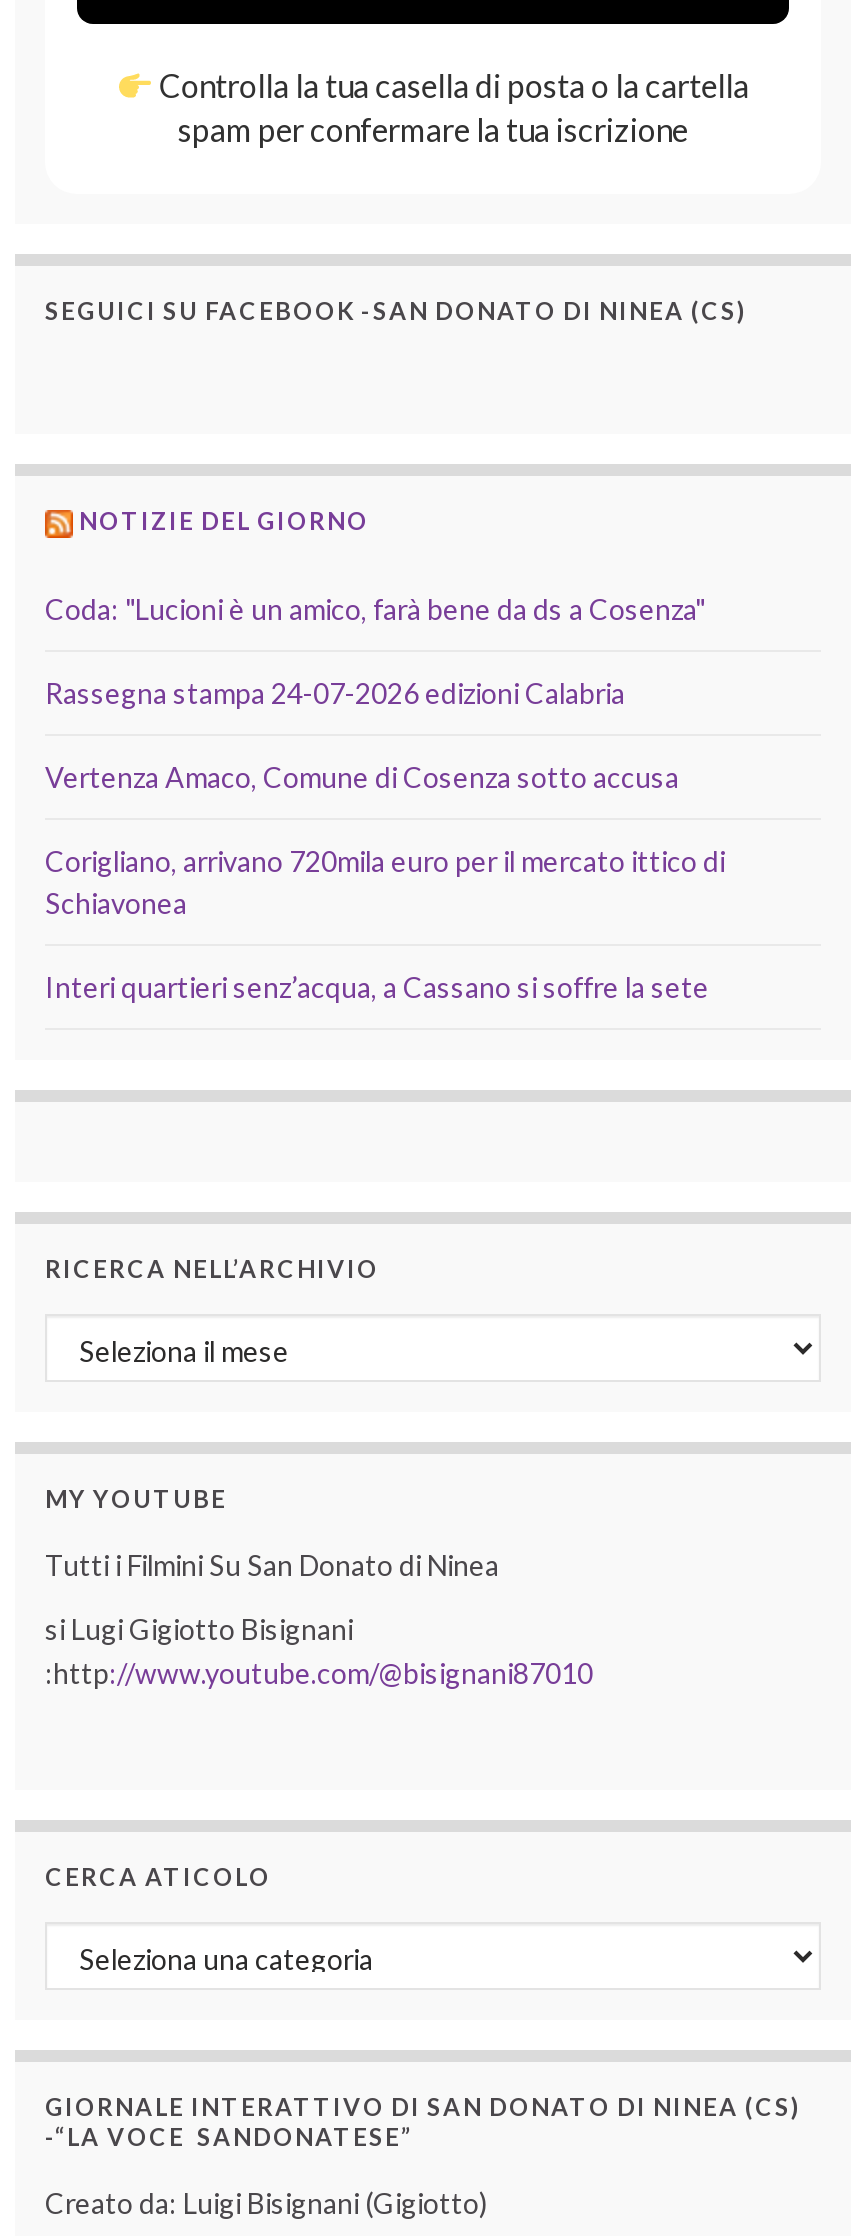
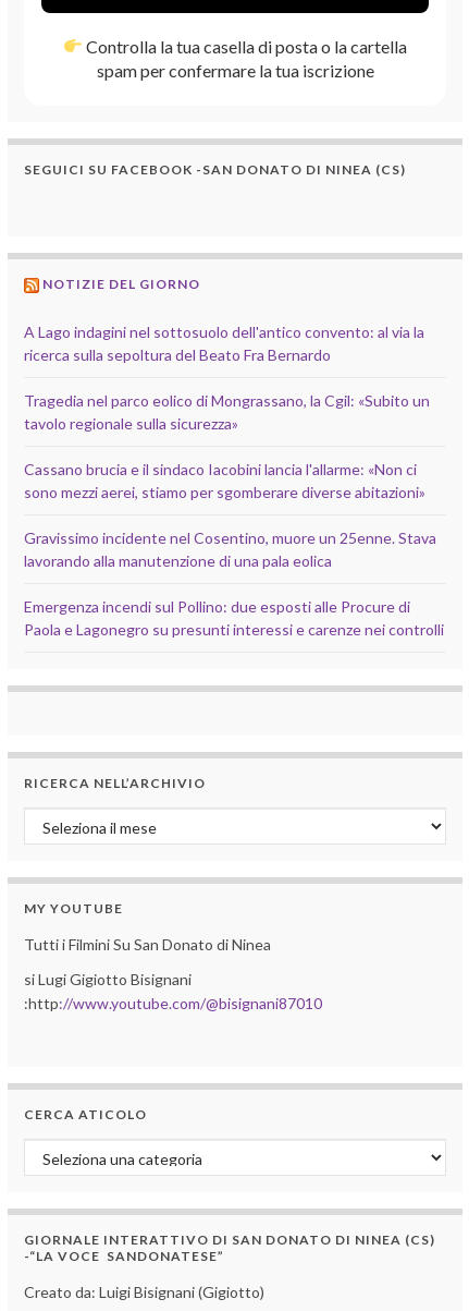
[45,592,705,626] Coda: "Lucioni è un amico, farà bene da ds a Cosenza" -> [24,322,424,363] A Lago indagini nel sottosuolo dell'antico convento: al via la | ricerca sulla sepoltura del Beato Fra Bernardo
[45,676,625,710] Rassegna stampa 24-07-2026 edizioni Calabria -> [24,391,430,432] Tragedia nel parco eolico di Mongrassano, la Cgil: «Subito un | tavolo regionale sulla sicurezza»
[45,760,679,794] Vertenza Amaco, Comune di Cosenza sotto accusa -> [24,459,425,501] Cassano brucia e il sindaco Iacobini lancia l'allarme: «Non ci | sono mezzi aerei, stiamo per sgomberare diverse abitazioni»
[45,844,725,920] Corigliano, arrivano 720mila euro per il mercato ittico di | Schiavonea -> [24,528,436,569] Gravissimo incidente nel Cosentino, muore un 25enne. Stava | lavorando alla manutenzione di una pala eolica
[45,970,709,1004] Interi quartieri senz’acqua, a Cassano si soffre la sete -> [24,597,444,638] Emergenza incendi sul Pollino: due esposti alle Procure di | Paola e Lagonegro su presunti interessi e carenze nei controlli

